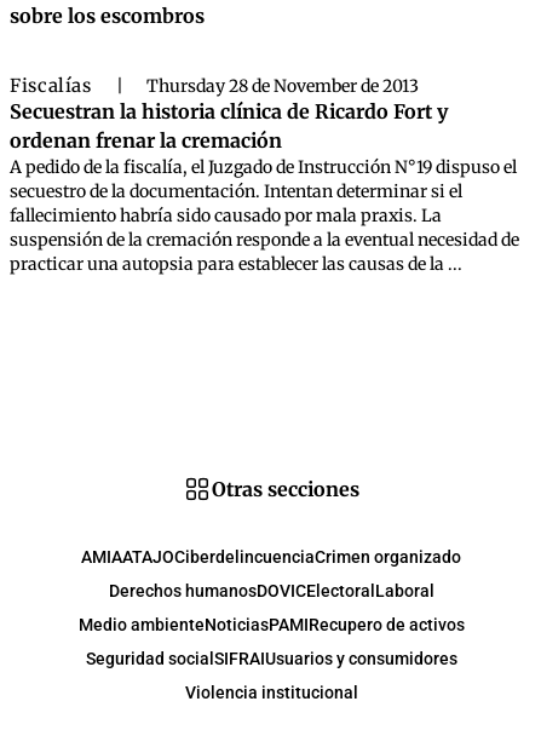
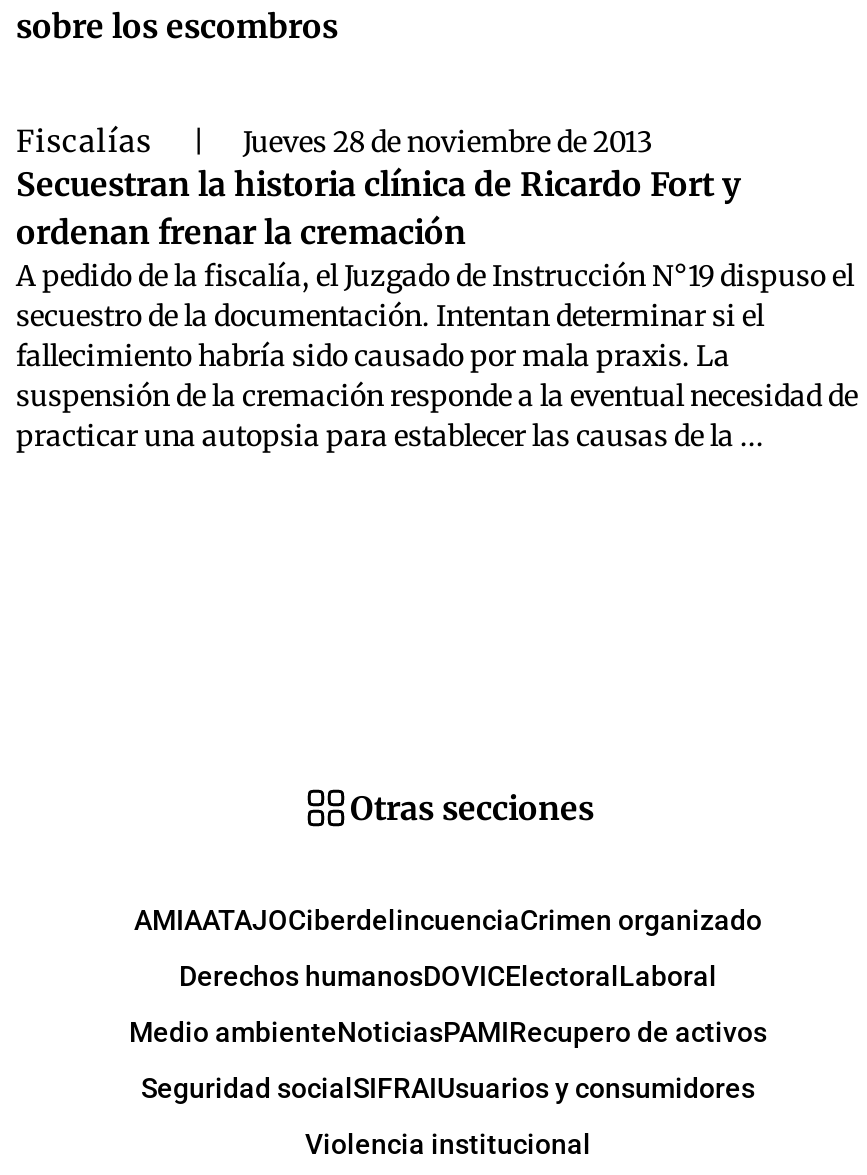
[147,75,419,97] Thursday 28 de November de 2013 -> [243,124,653,160] Jueves 28 de noviembre de 2013

